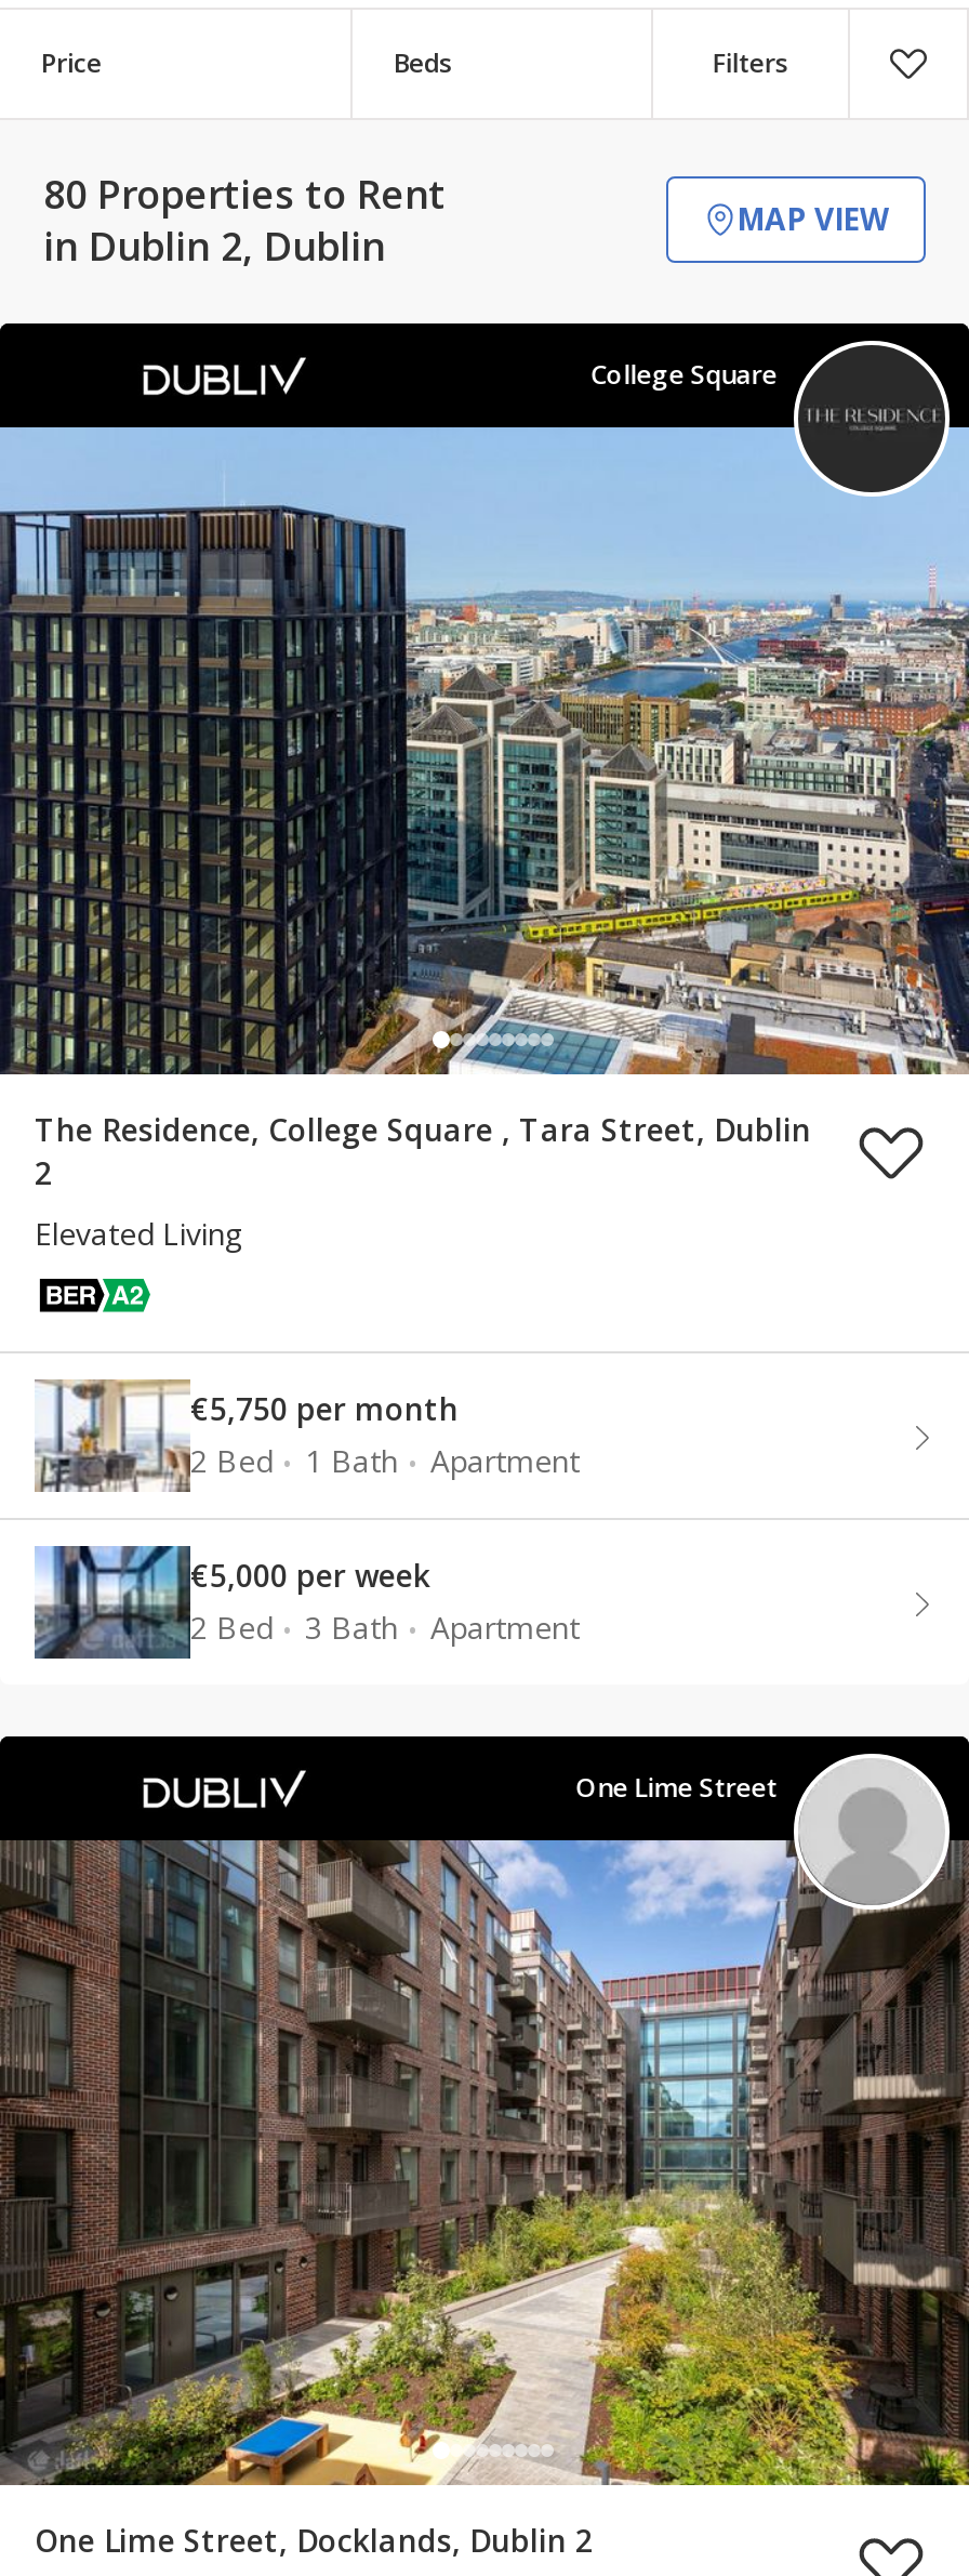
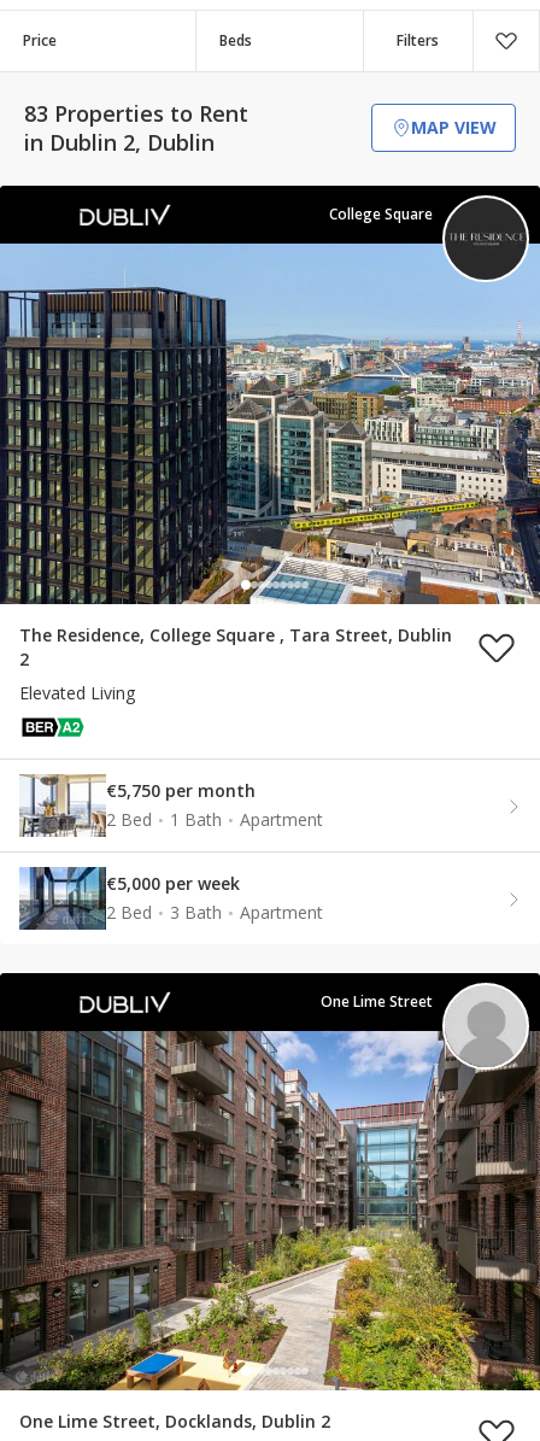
[43,168,446,220] 80 Properties to Rent -> [24,99,248,128] 83 Properties to Rent

